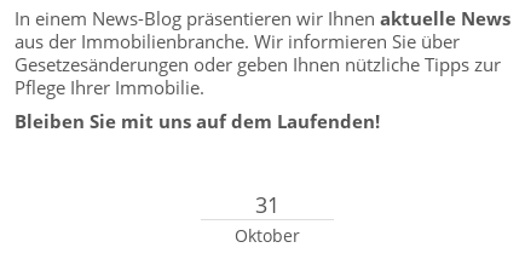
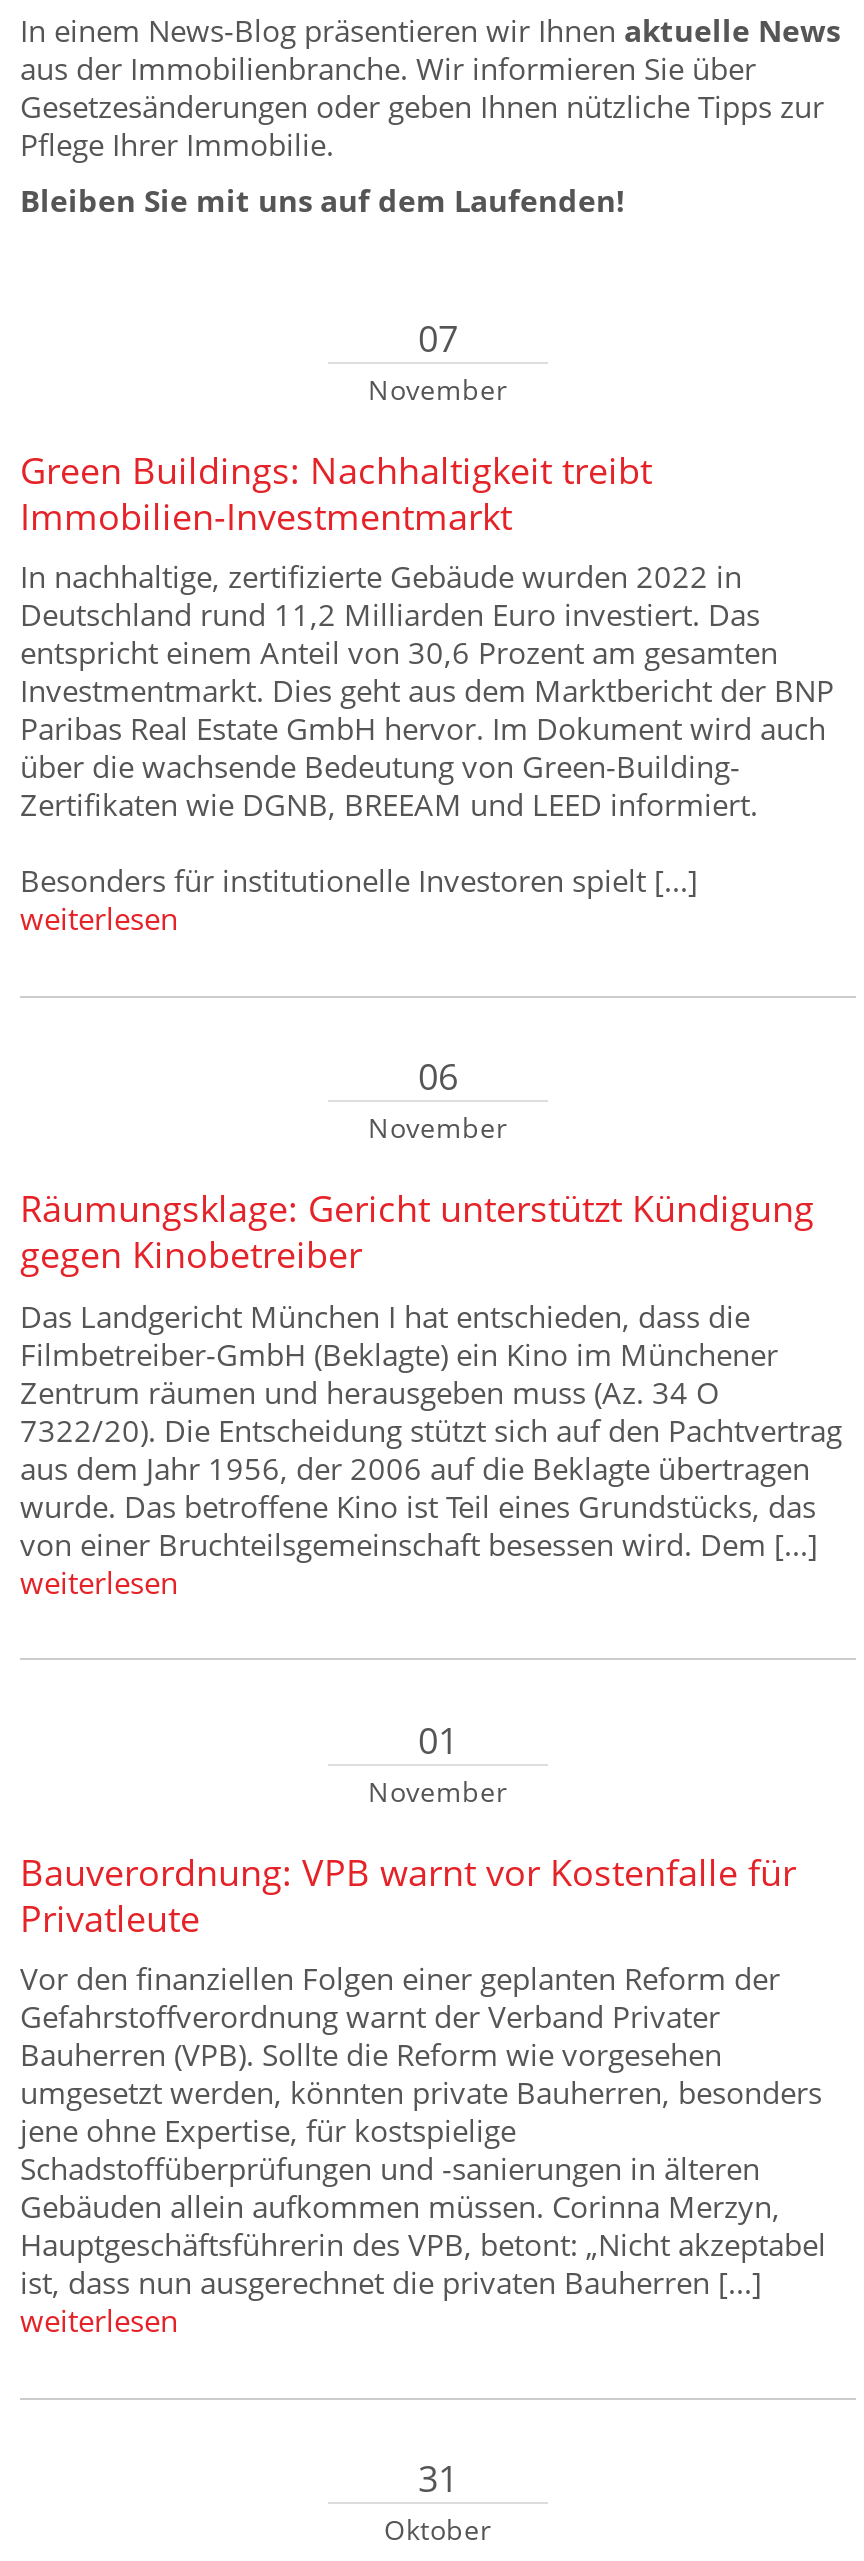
none -> [20,313,842,2340] 07 | November | Green Buildings: Nachhaltigkeit treibt | Immobilien-Investmentmarkt | In nachhaltige, zertifizierte Gebäude wurden 2022 in | Deutschland rund 11,2 Milliarden Euro investiert. Das | entspricht einem Anteil von 30,6 Prozent am gesamten | Investmentmarkt. Dies geht aus dem Marktbericht der BNP | Paribas Real Estate GmbH hervor. Im Dokument wird auch | über die wachsende Bedeutung von Green-Building- | Zertifikaten wie DGNB, BREEAM und LEED informiert. | Besonders für institutionelle Investoren spielt [...] | weiterlesen | 06 | November | Räumungsklage: Gericht unterstützt Kündigung | gegen Kinobetreiber | Das Landgericht München I hat entschieden, dass die | Filmbetreiber-GmbH (Beklagte) ein Kino im Münchener | Zentrum räumen und herausgeben muss (Az. 34 O | 7322/20). Die Entscheidung stützt sich auf den Pachtvertrag | aus dem Jahr 1956, der 2006 auf die Beklagte übertragen | wurde. Das betroffene Kino ist Teil eines Grundstücks, das | von einer Bruchteilsgemeinschaft besessen wird. Dem [...] | weiterlesen | 01 | November | Bauverordnung: VPB warnt vor Kostenfalle für | Privatleute | Vor den finanziellen Folgen einer geplanten Reform der | Gefahrstoffverordnung warnt der Verband Privater | Bauherren (VPB). Sollte die Reform wie vorgesehen | umgesetzt werden, könnten private Bauherren, besonders | jene ohne Expertise, für kostspielige | Schadstoffüberprüfungen und -sanierungen in älteren | Gebäuden allein aufkommen müssen. Corinna Merzyn, | Hauptgeschäftsführerin des VPB, betont: „Nicht akzeptabel | ist, dass nun ausgerechnet die privaten Bauherren [...] | weiterlesen

